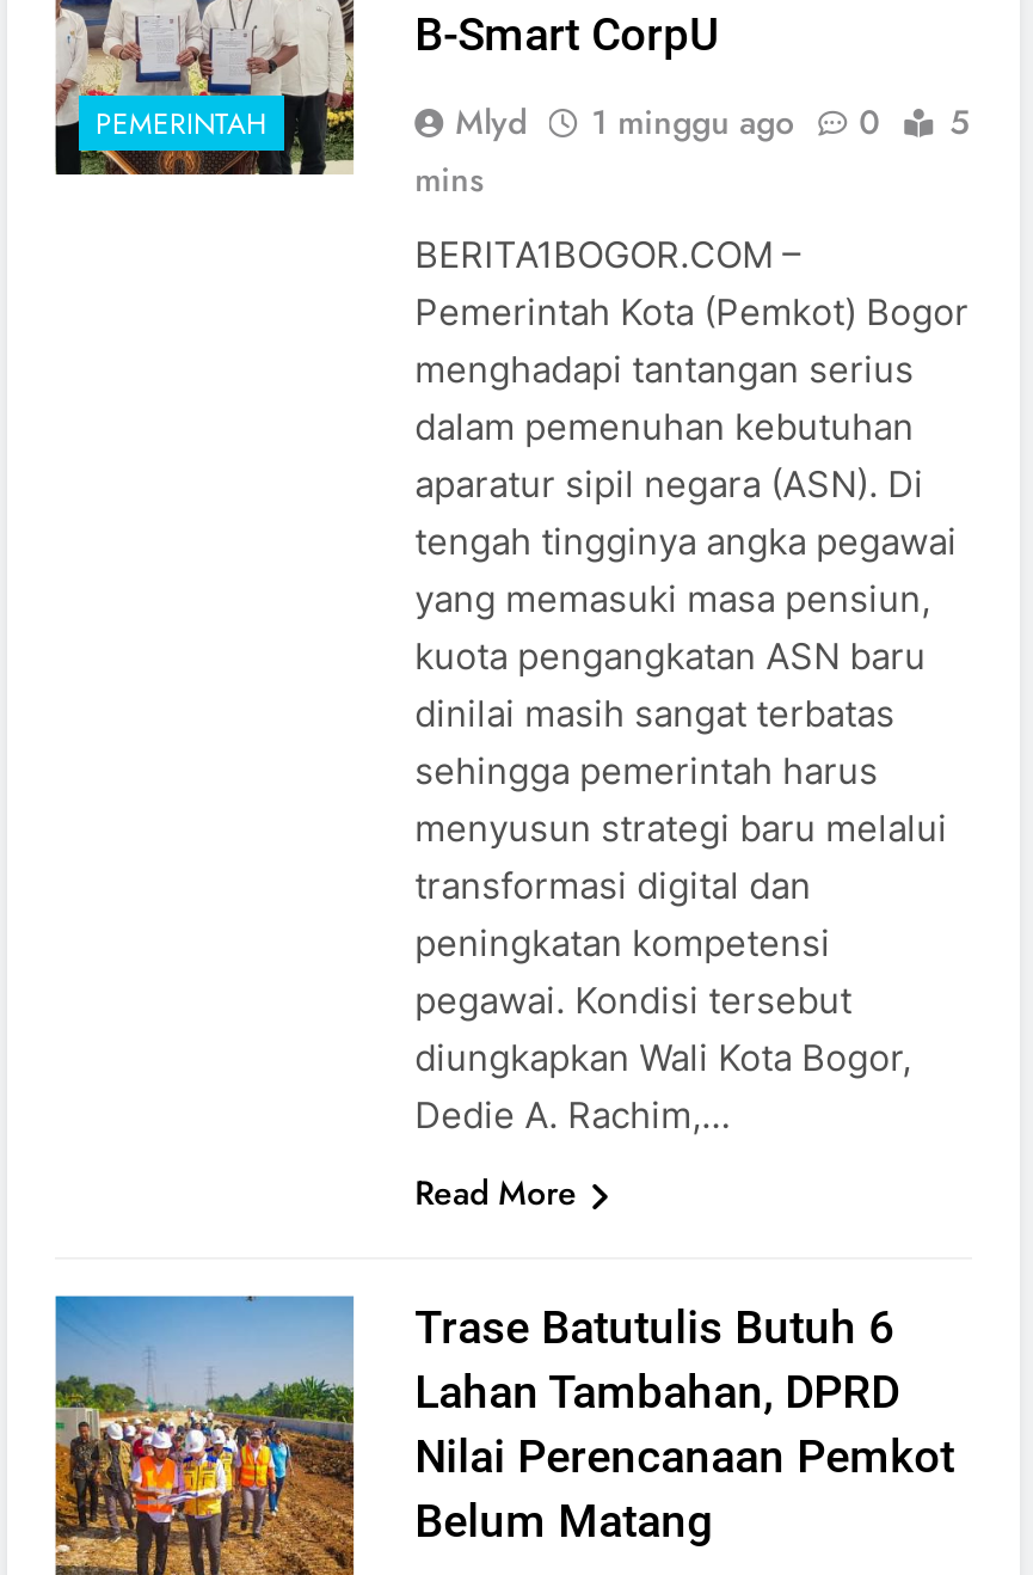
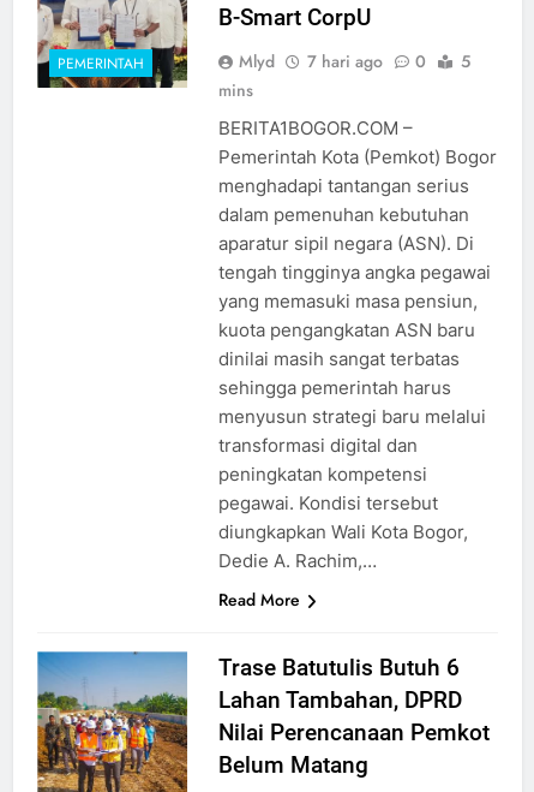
[455,98,969,146] Mlyd 1 minggu ago 0 5 -> [238,49,470,73] Mlyd 7 hari ago 0 5

